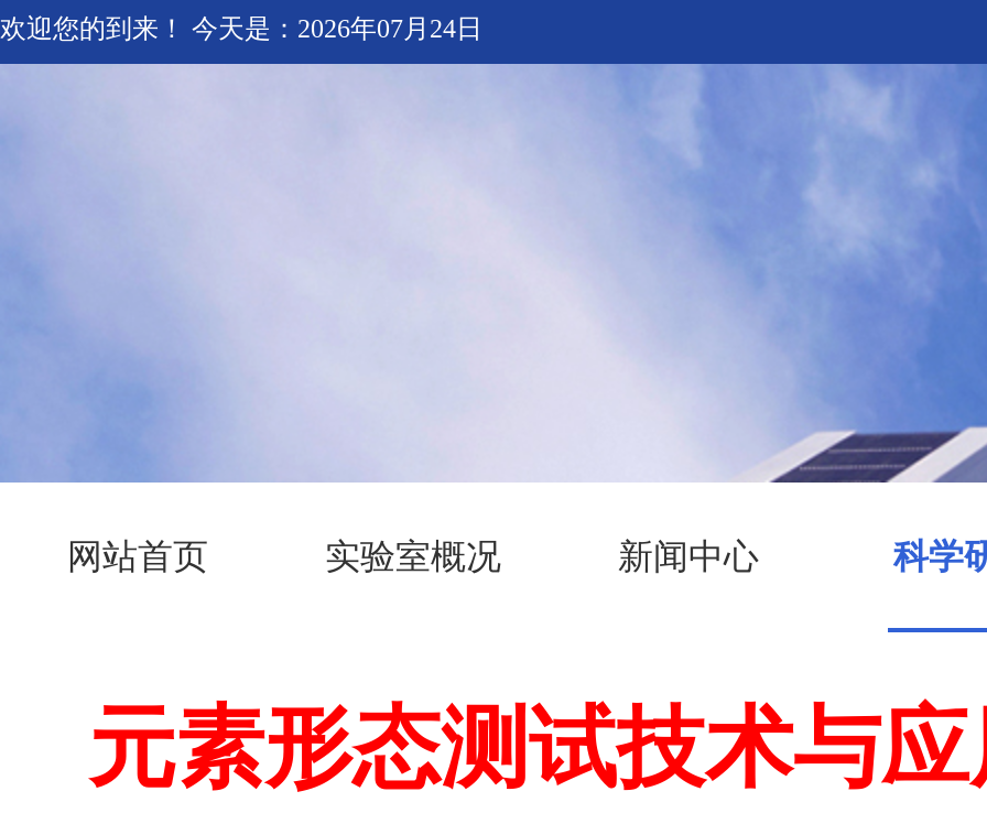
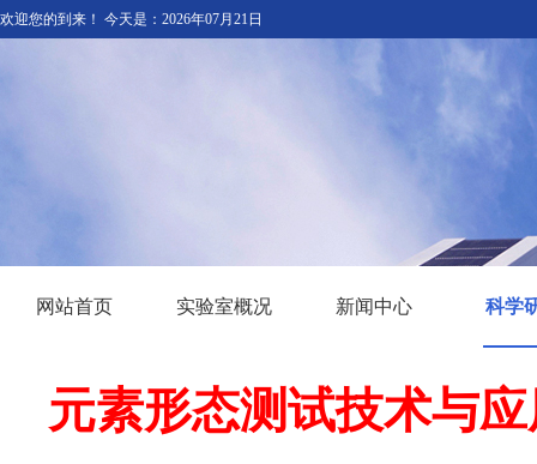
[0,13,482,44] 欢迎您的到来！ 今天是：2026年07月24日 -> [0,11,263,28] 欢迎您的到来！ 今天是：2026年07月21日

